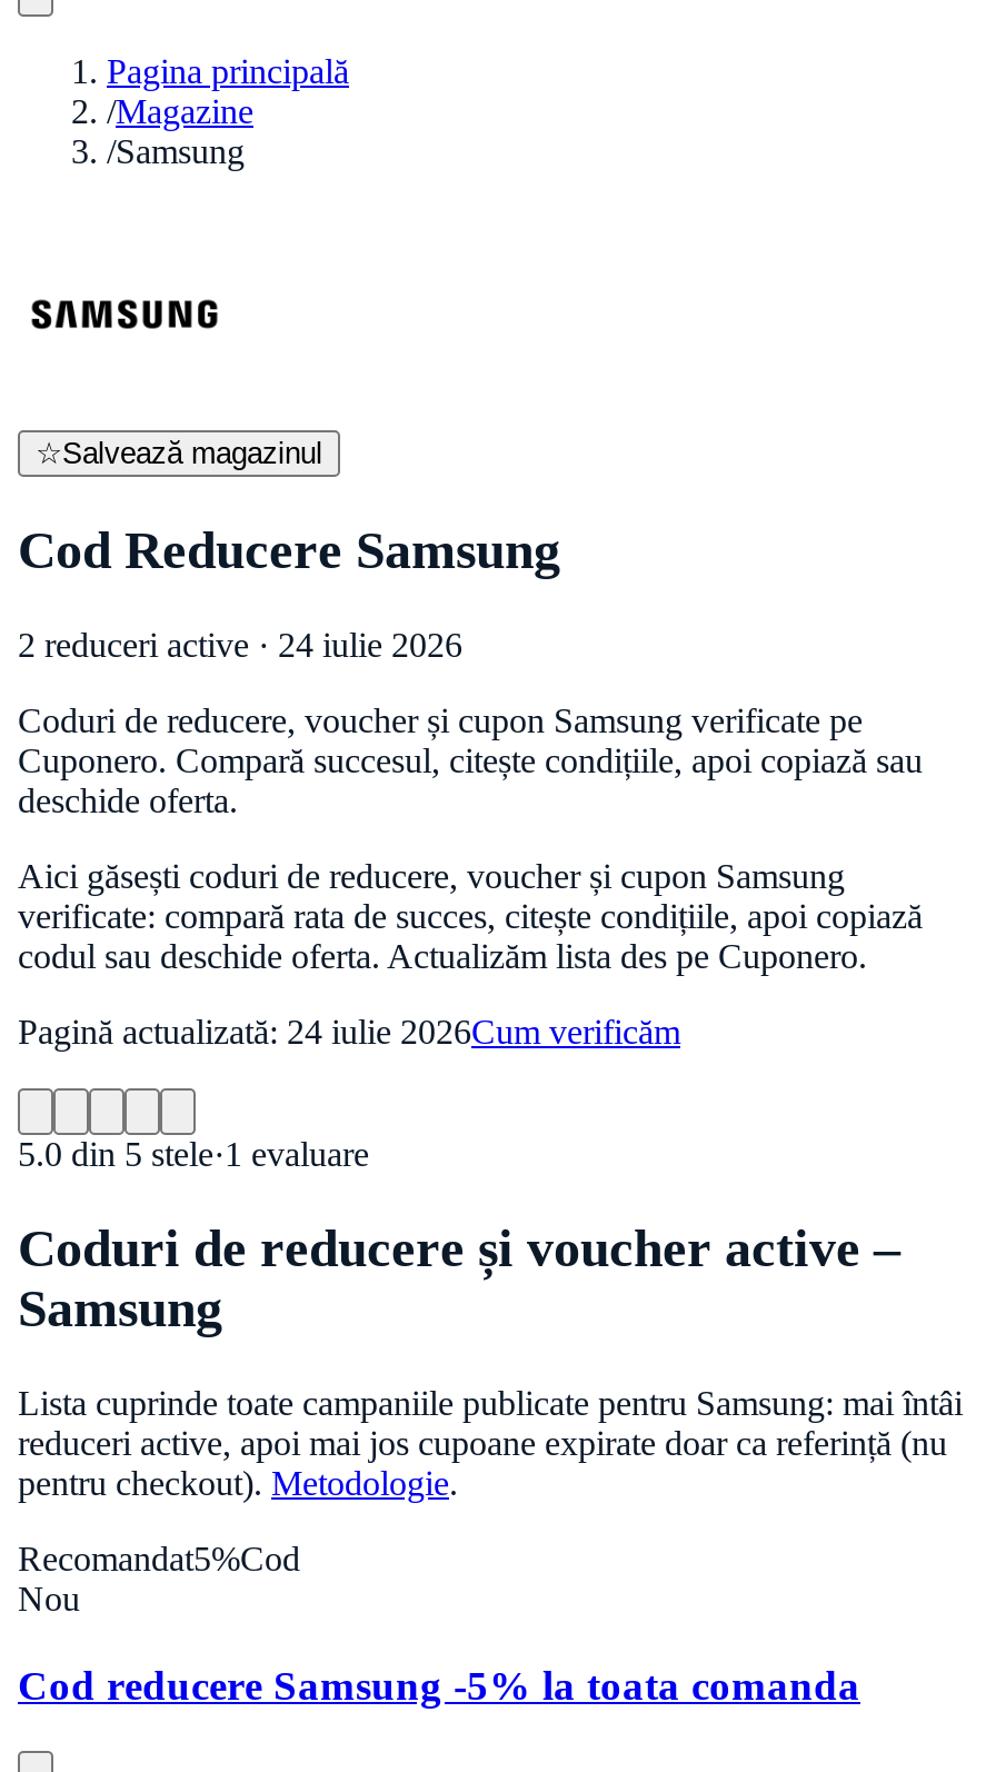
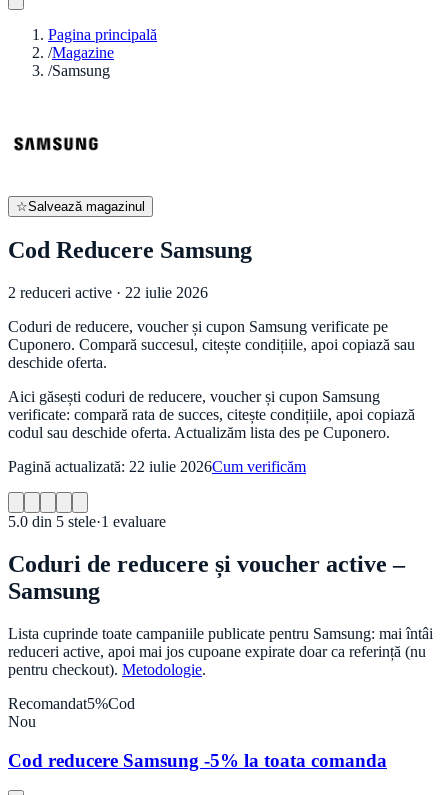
[18,626,462,664] 2 reduceri active · 24 iulie 2026 -> [8,284,208,301] 2 reduceri active · 22 iulie 2026
[18,1013,680,1051] Pagină actualizată: 24 iulie 2026Cum verificăm -> [8,458,306,475] Pagină actualizată: 22 iulie 2026Cum verificăm

